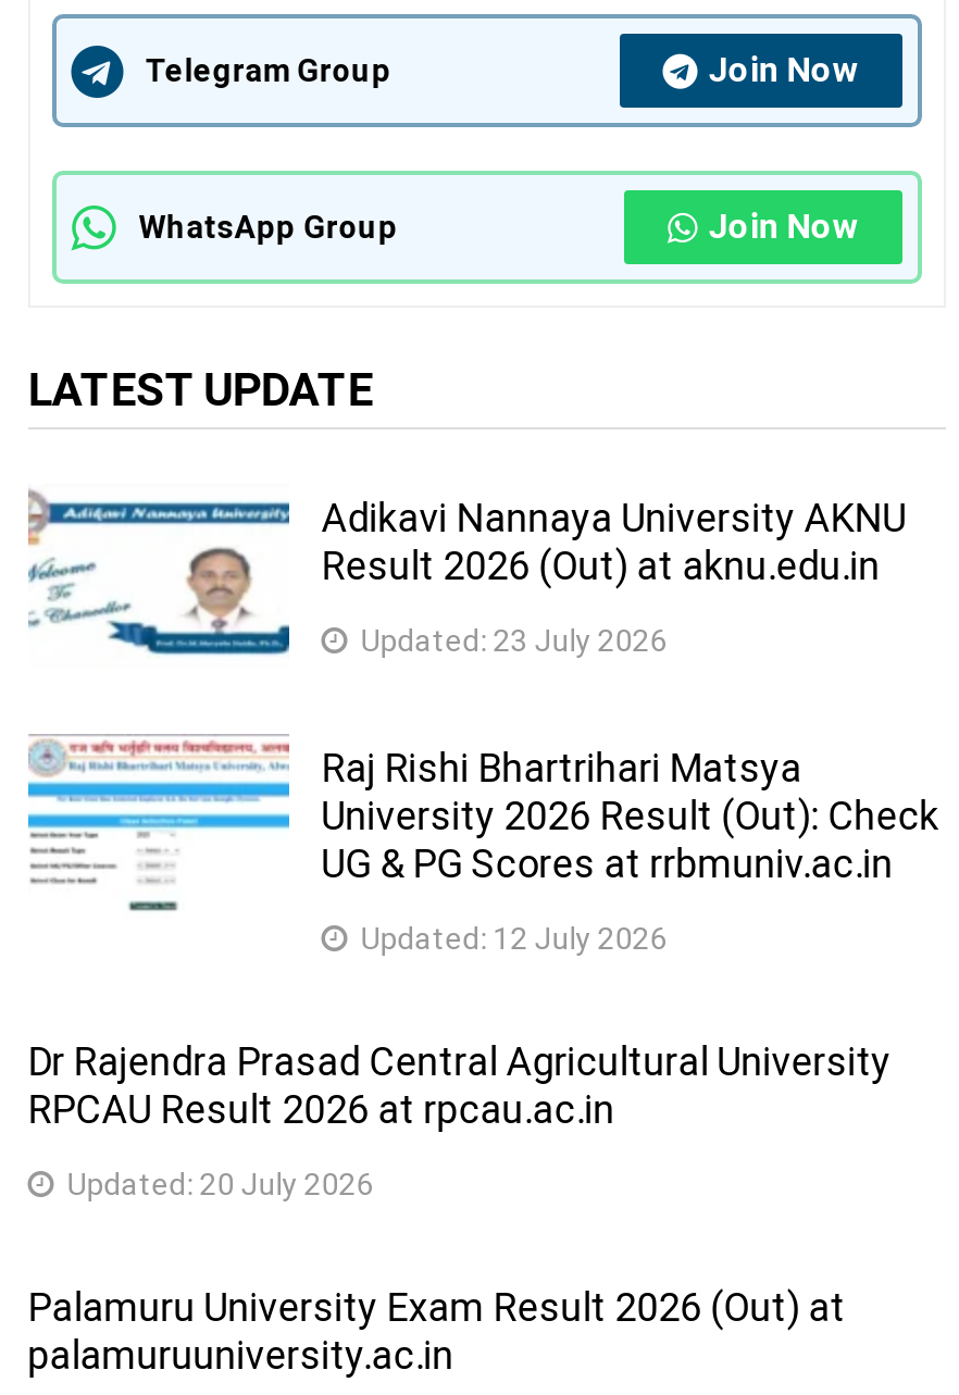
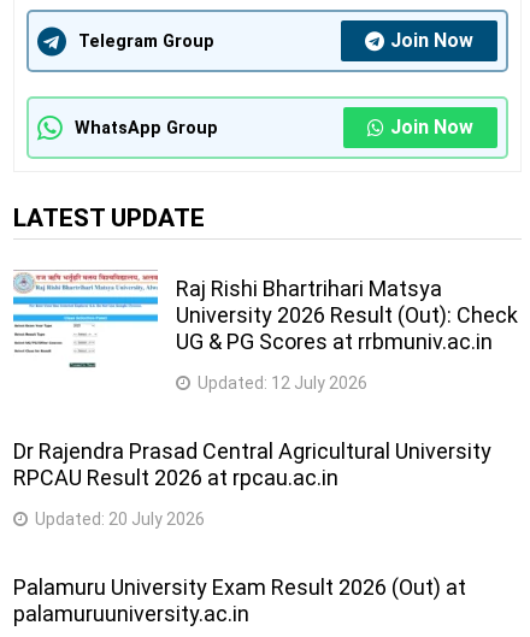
[26,490,906,658] [image] | Adikavi Nannaya University AKNU | Result 2026 (Out) at aknu.edu.in | Updated: 23 July 2026 -> none

